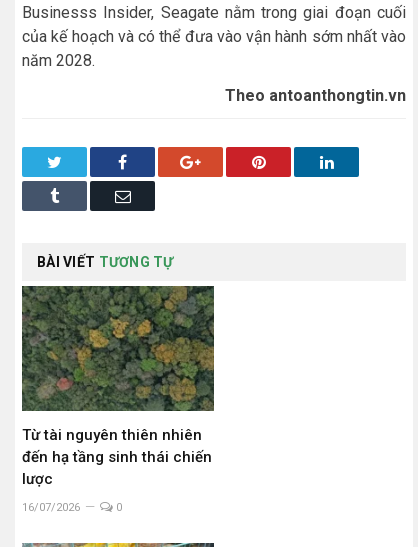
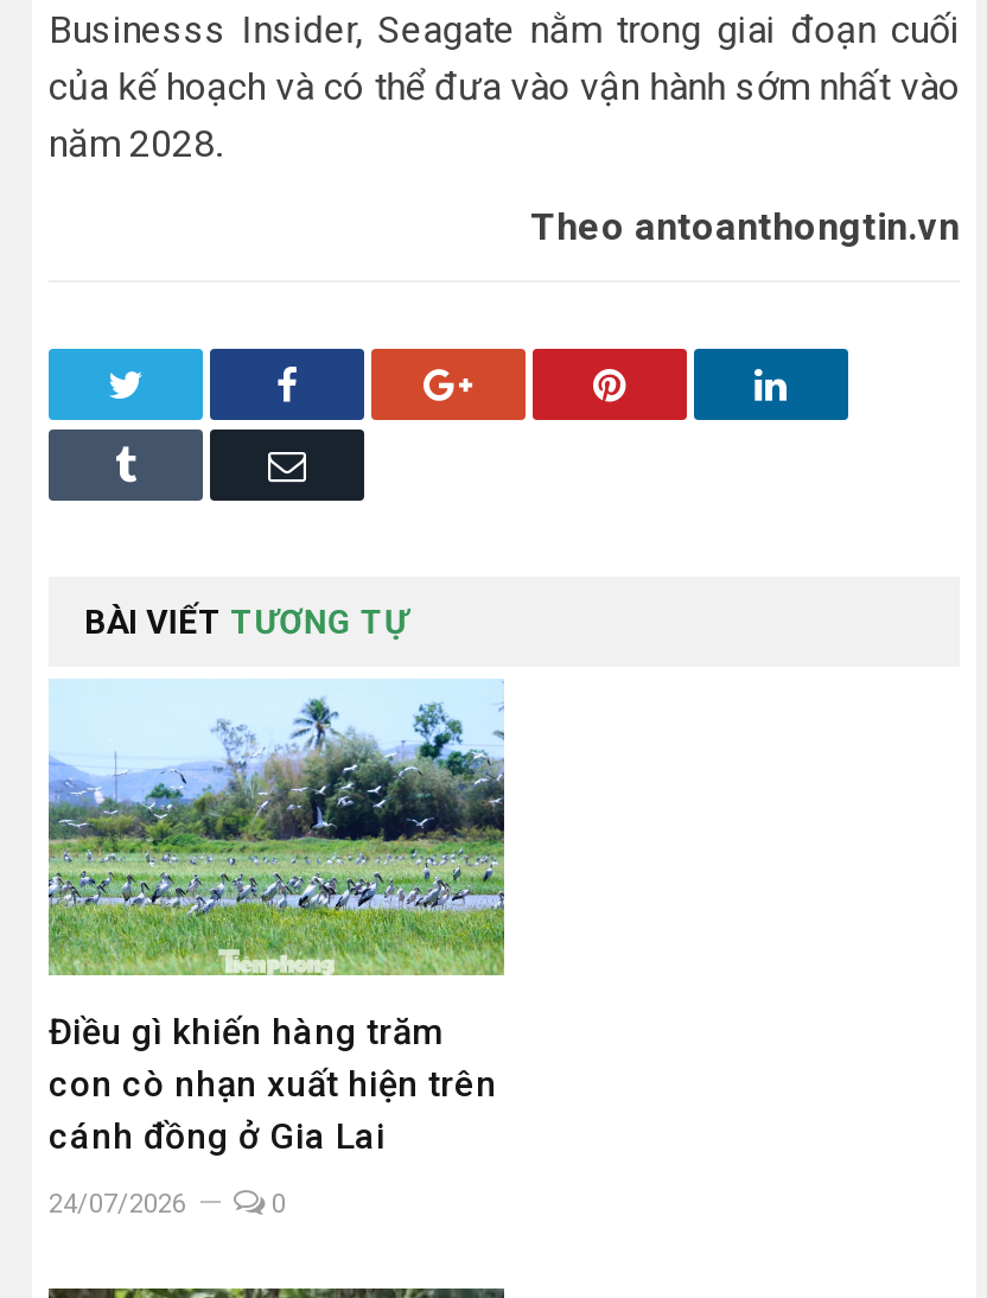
[21,285,215,488] [image] | Từ tài nguyên thiên nhiên | đến hạ tầng sinh thái chiến | lược -> [46,679,507,1158] [image] | Điều gì khiến hàng trăm | con cò nhạn xuất hiện trên | cánh đồng ở Gia Lai
[22,501,80,514] 16/07/2026 -> [49,1189,186,1220] 24/07/2026

